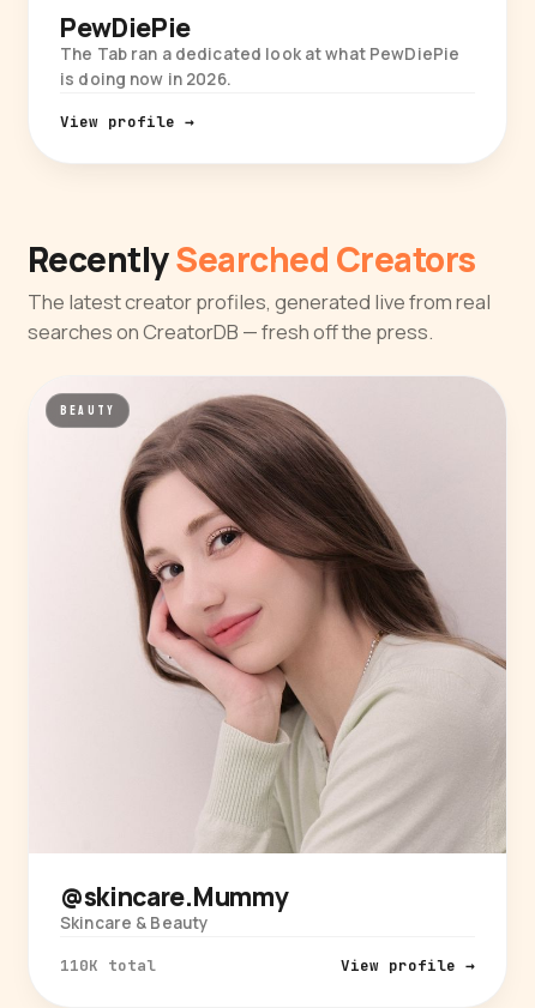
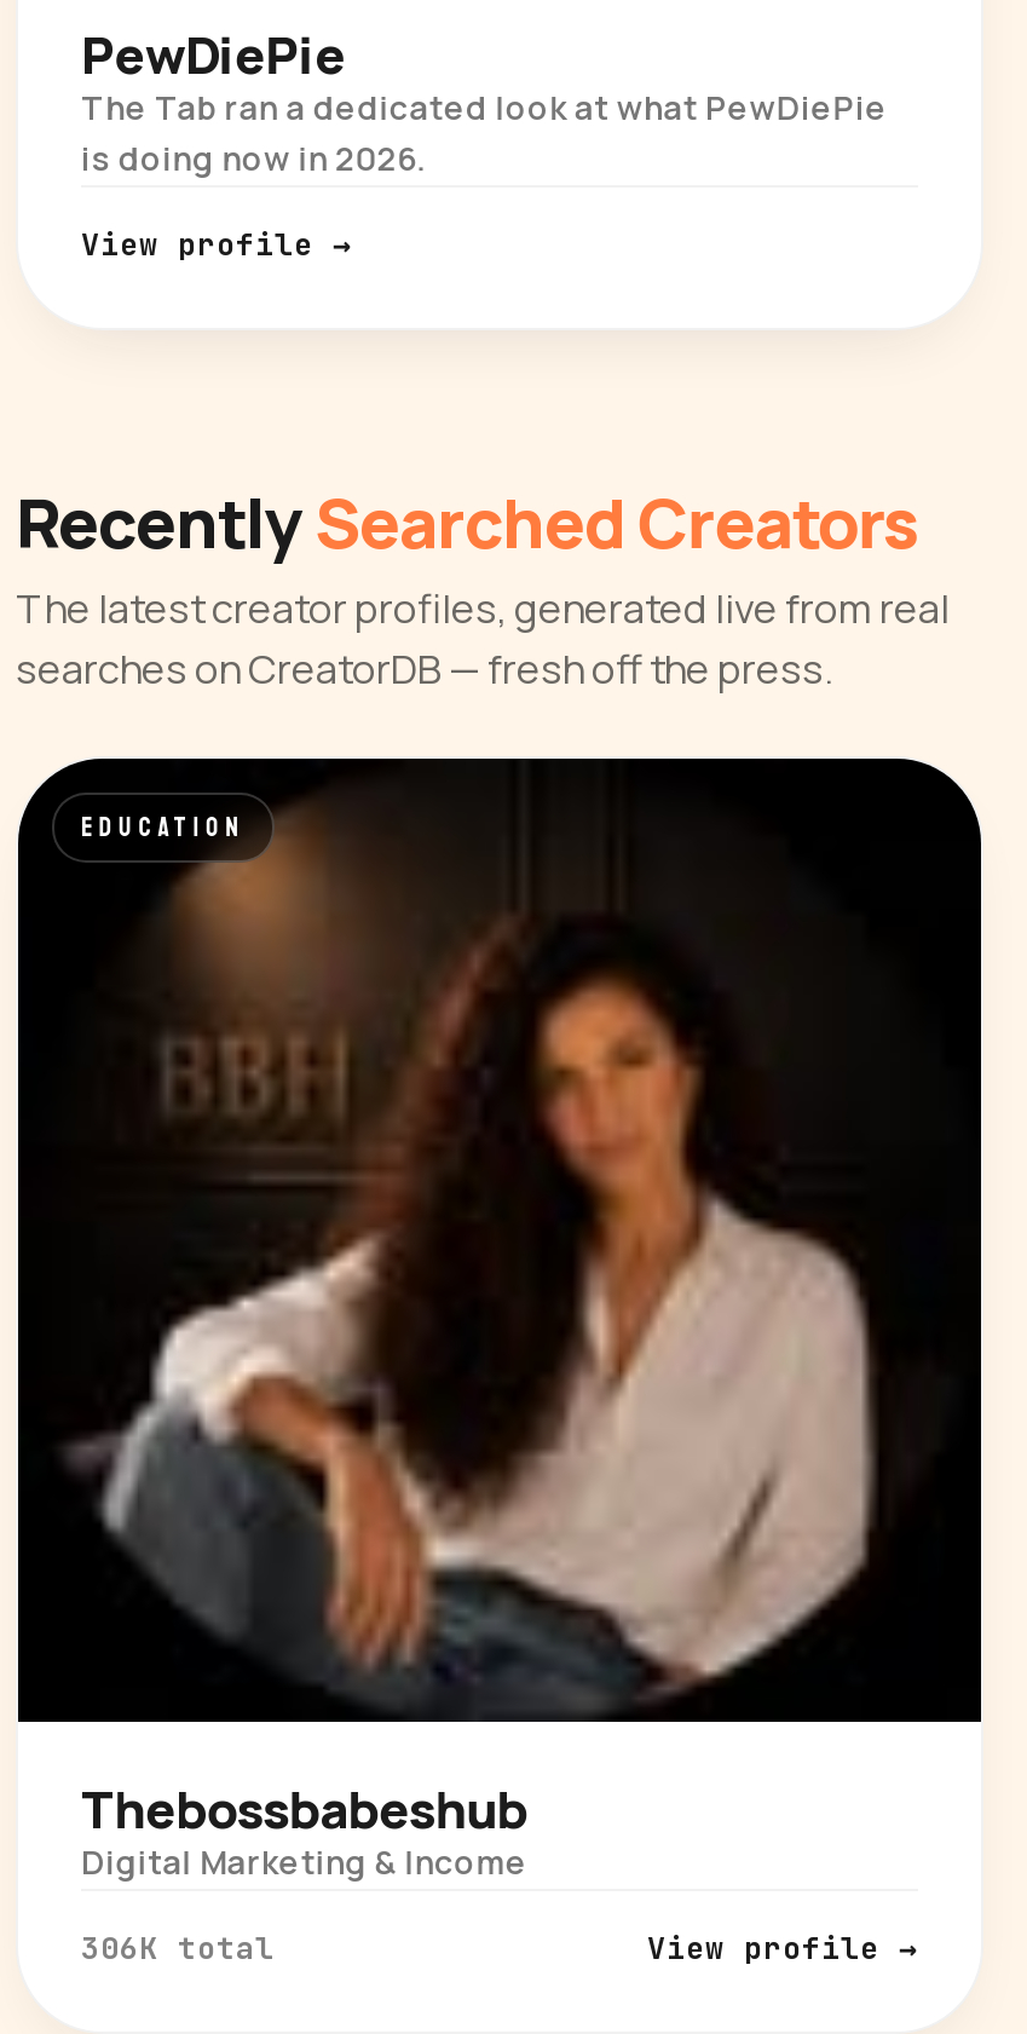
[29,376,506,855] [image] | BEAUTY -> [16,756,983,1724] [image] | EDUCATION
[60,880,288,934] @skincare.Mummy | Skincare & Beauty -> [81,1775,527,1884] Thebossbabeshub | Digital Marketing & Income
[60,955,156,976] 110K total -> [81,1928,275,1969] 306K total

